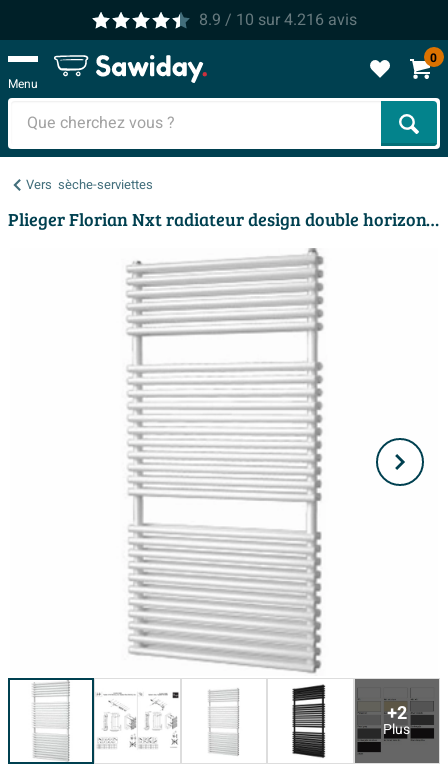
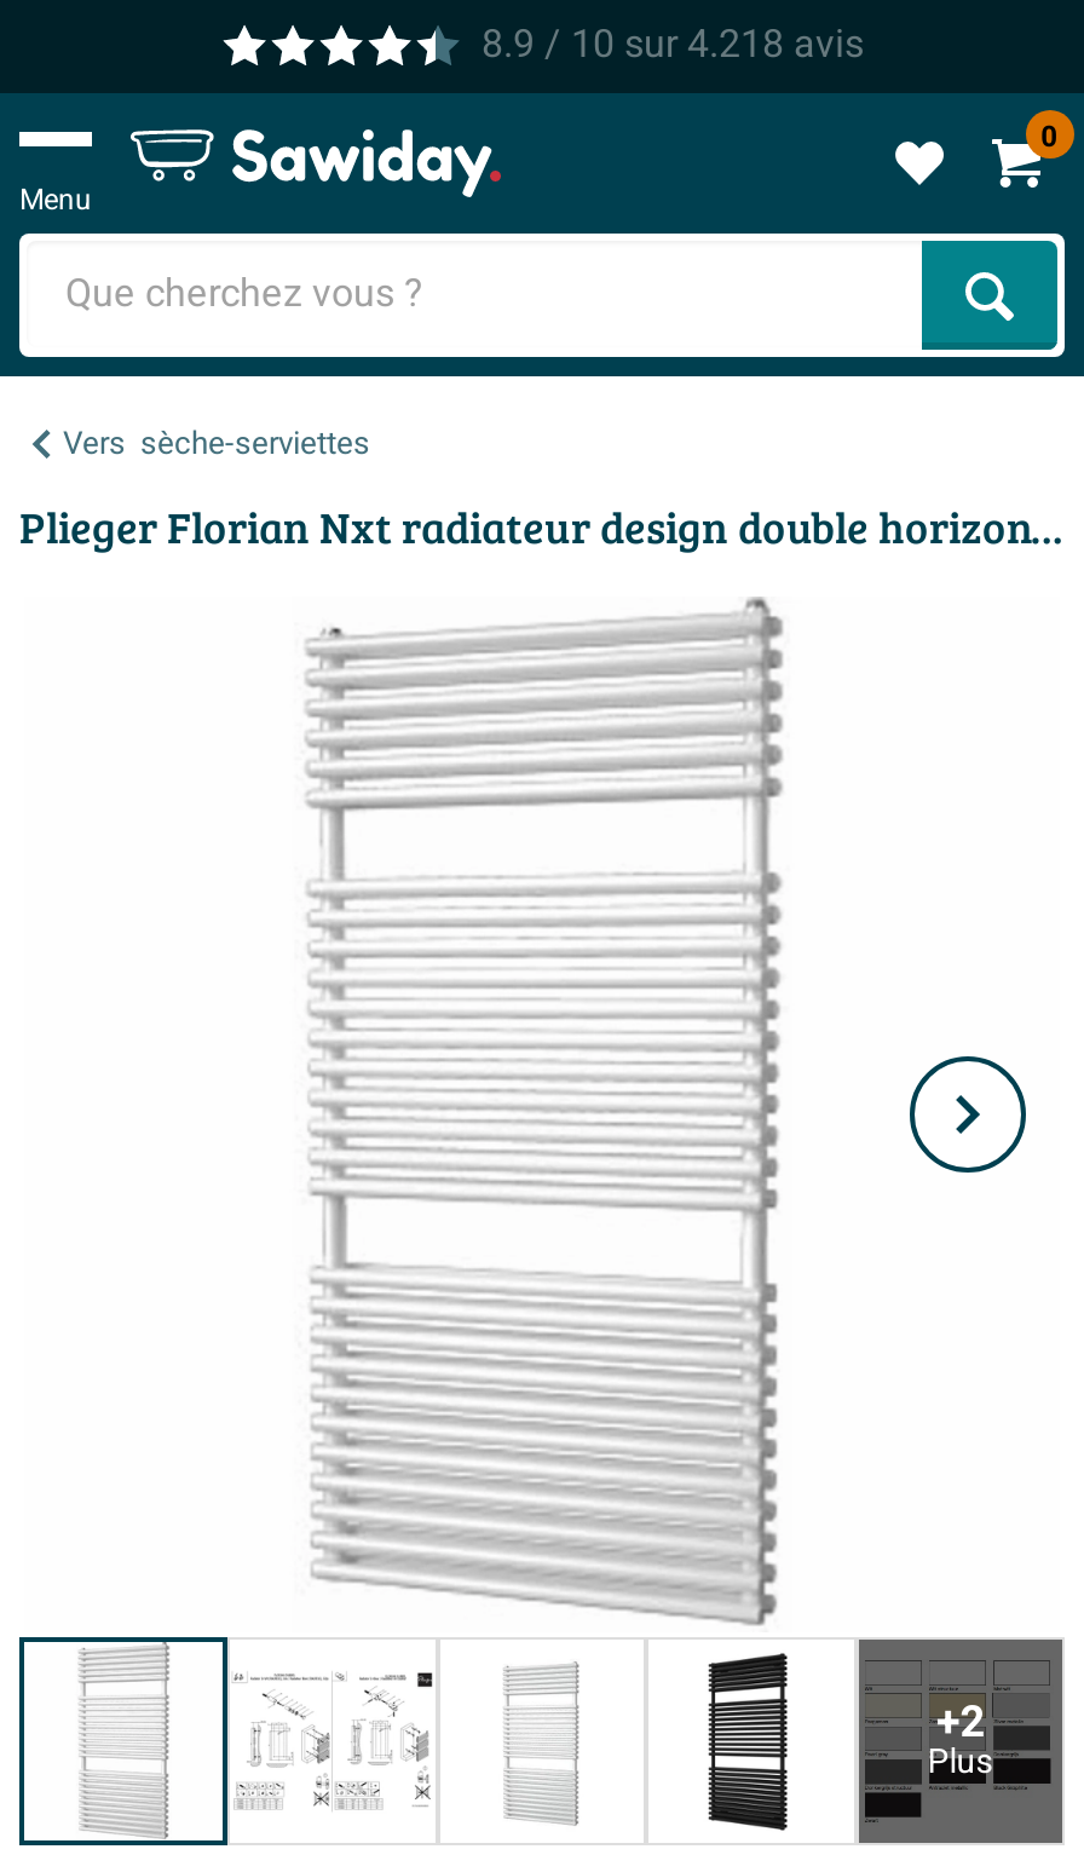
[199,8,357,32] 8.9 / 10 sur4.216 avis -> [482,16,864,74] 8.9 / 10 sur4.218 avis

